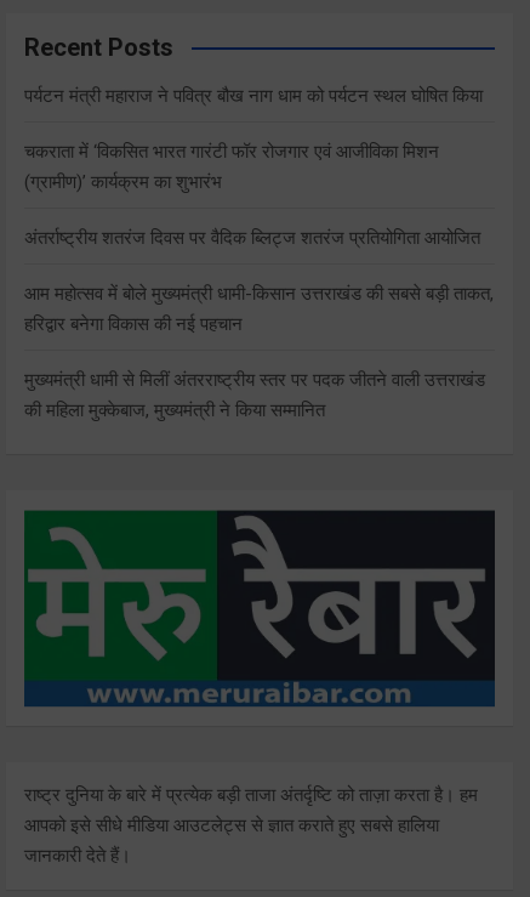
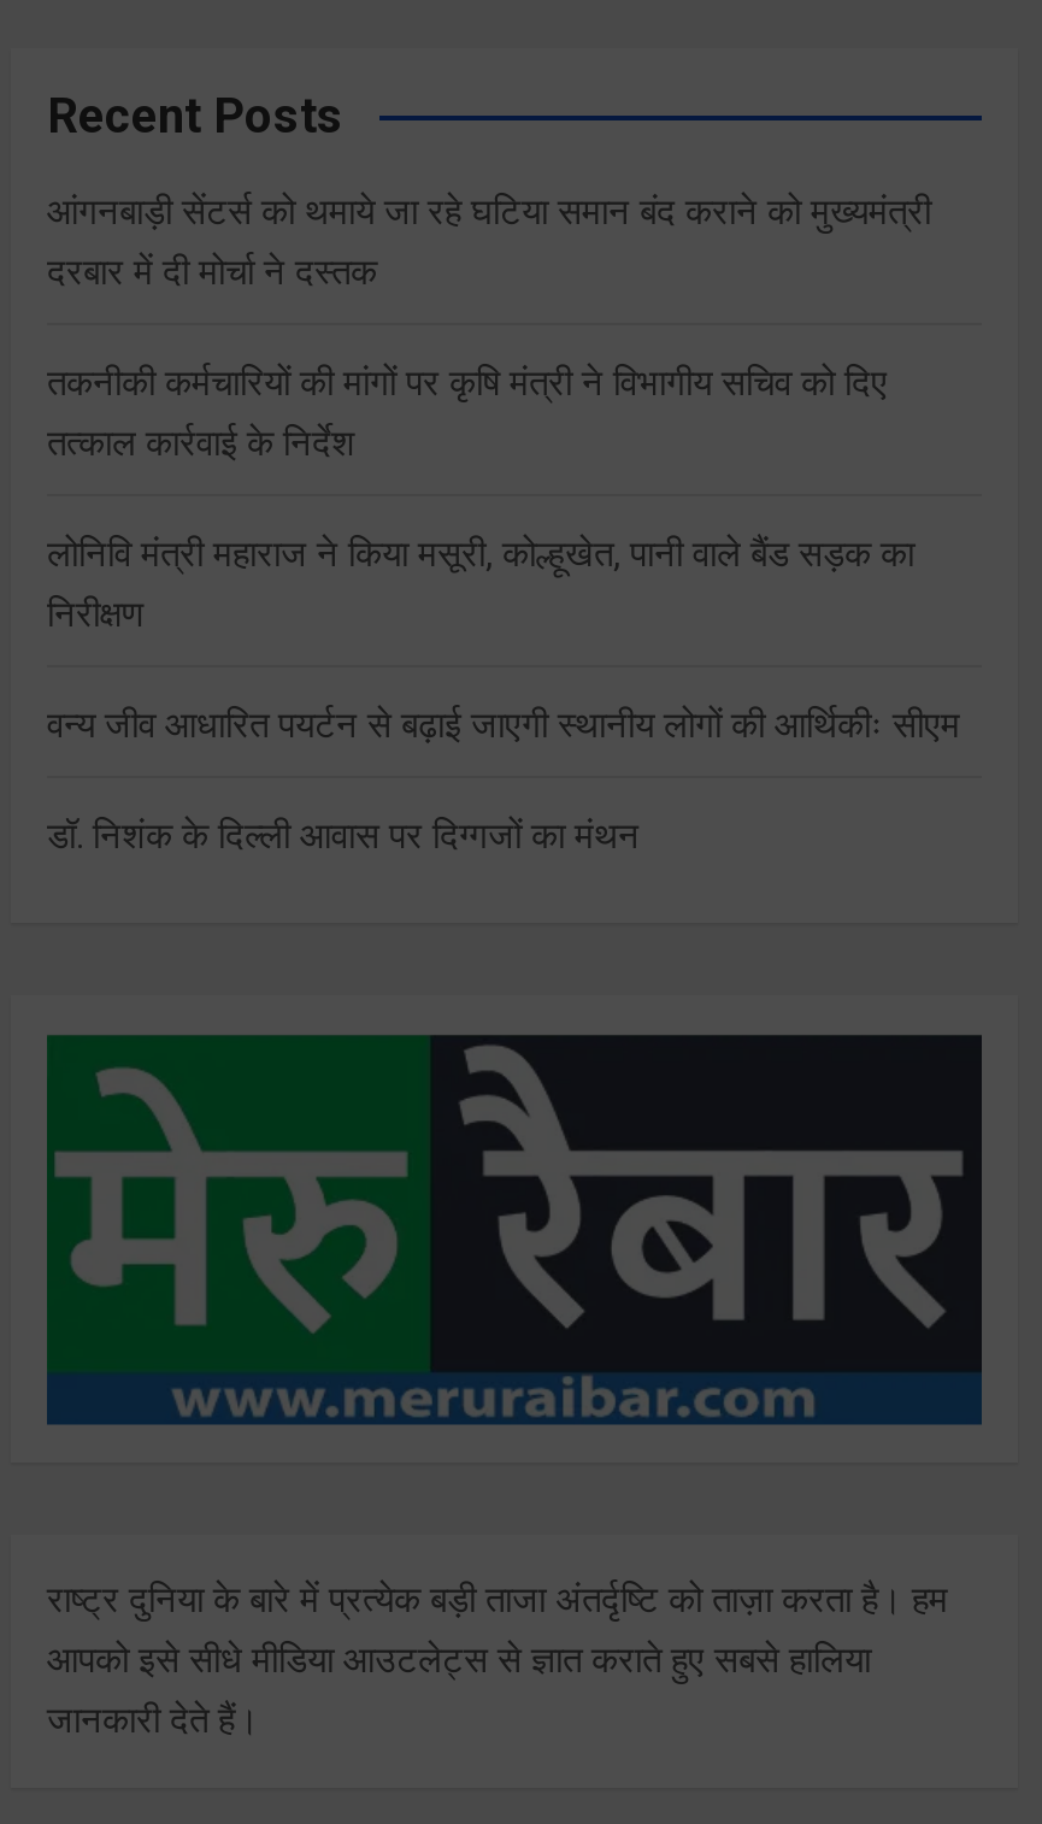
[24,85,483,107] पर्यटन मंत्री महाराज ने पवित्र बौख नाग धाम को पर्यटन स्थल घोषित किया -> [47,190,931,294] आंगनबाड़ी सेंटर्स को थमाये जा रहे घटिया समान बंद कराने को मुख्यमंत्री | दरबार में दी मोर्चा ने दस्तक
[24,141,439,193] चकराता में ‘विकसित भारत गारंटी फॉर रोजगार एवं आजीविका मिशन | (ग्रामीण)’ कार्यक्रम का शुभारंभ -> [47,361,888,465] तकनीकी कर्मचारियों की मांगों पर कृषि मंत्री ने विभागीय सचिव को दिए | तत्काल कार्रवाई के निर्देश
[24,227,480,249] अंतर्राष्ट्रीय शतरंज दिवस पर वैदिक ब्लिट्ज शतरंज प्रतियोगिता आयोजित -> [47,533,914,636] लोनिवि मंत्री महाराज ने किया मसूरी, कोल्हूखेत, पानी वाले बैंड सड़क का | निरीक्षण
[24,283,494,335] आम महोत्सव में बोले मुख्यमंत्री धामी-किसान उत्तराखंड की सबसे बड़ी ताकत, | हरिद्वार बनेगा विकास की नई पहचान -> [47,704,960,747] वन्य जीव आधारित पयर्टन से बढ़ाई जाएगी स्थानीय लोगों की आर्थिकीः सीएम
[24,369,485,421] मुख्यमंत्री धामी से मिलीं अंतरराष्ट्रीय स्तर पर पदक जीतने वाली उत्तराखंड | की महिला मुक्केबाज, मुख्यमंत्री ने किया सम्मानित -> [47,814,640,858] डॉ. निशंक के दिल्ली आवास पर दिग्गजों का मंथन

